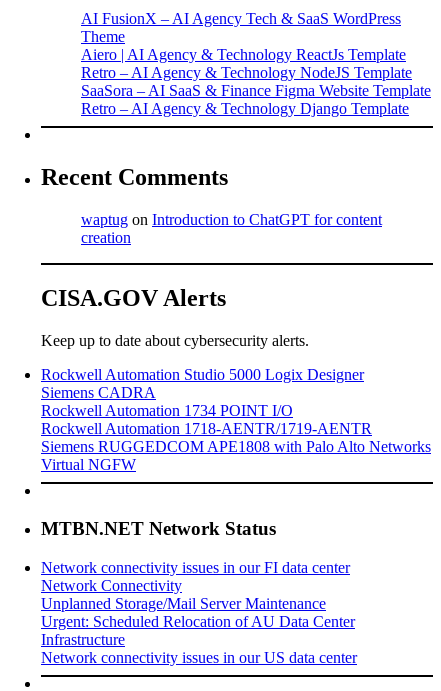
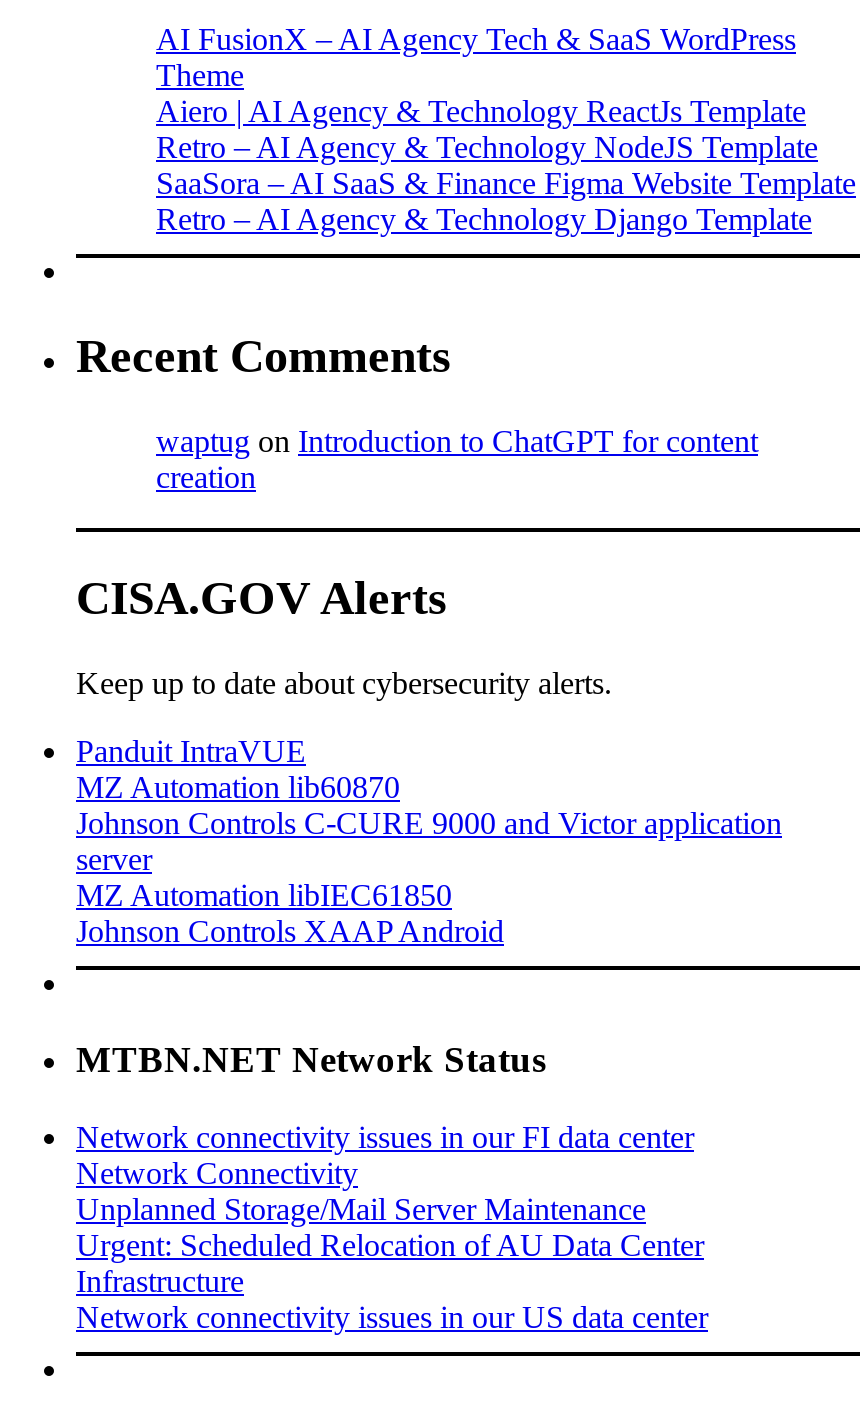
[41,366,431,473] Rockwell Automation Studio 5000 Logix Designer | Siemens CADRA | Rockwell Automation 1734 POINT I/O | Rockwell Automation 1718-AENTR/1719-AENTR | Siemens RUGGEDCOM APE1808 with Palo Alto Networks | Virtual NGFW -> [76,733,782,947] Panduit IntraVUE | MZ Automation lib60870 | Johnson Controls C-CURE 9000 and Victor application | server | MZ Automation libIEC61850 | Johnson Controls XAAP Android

